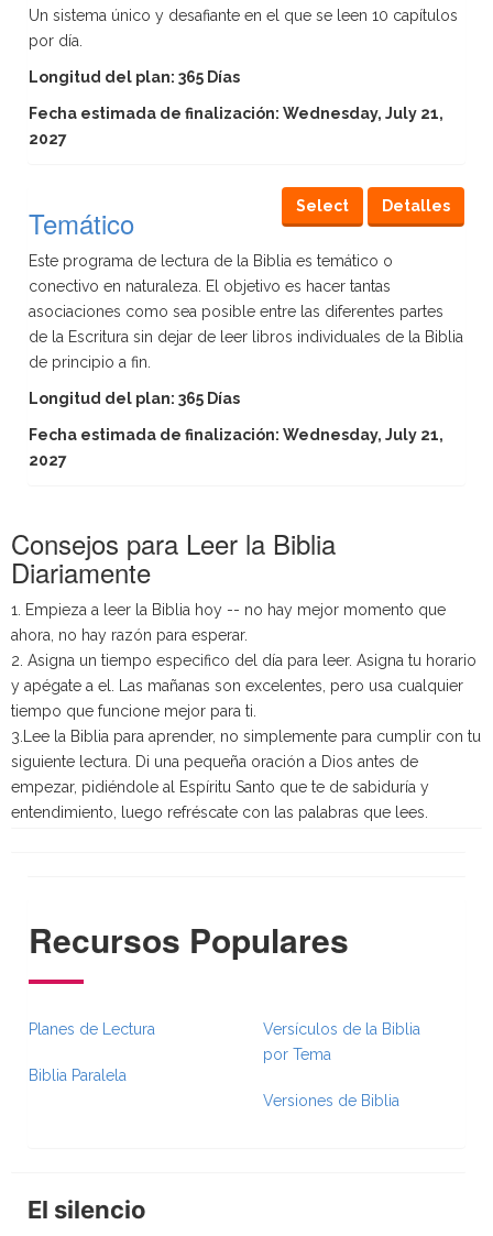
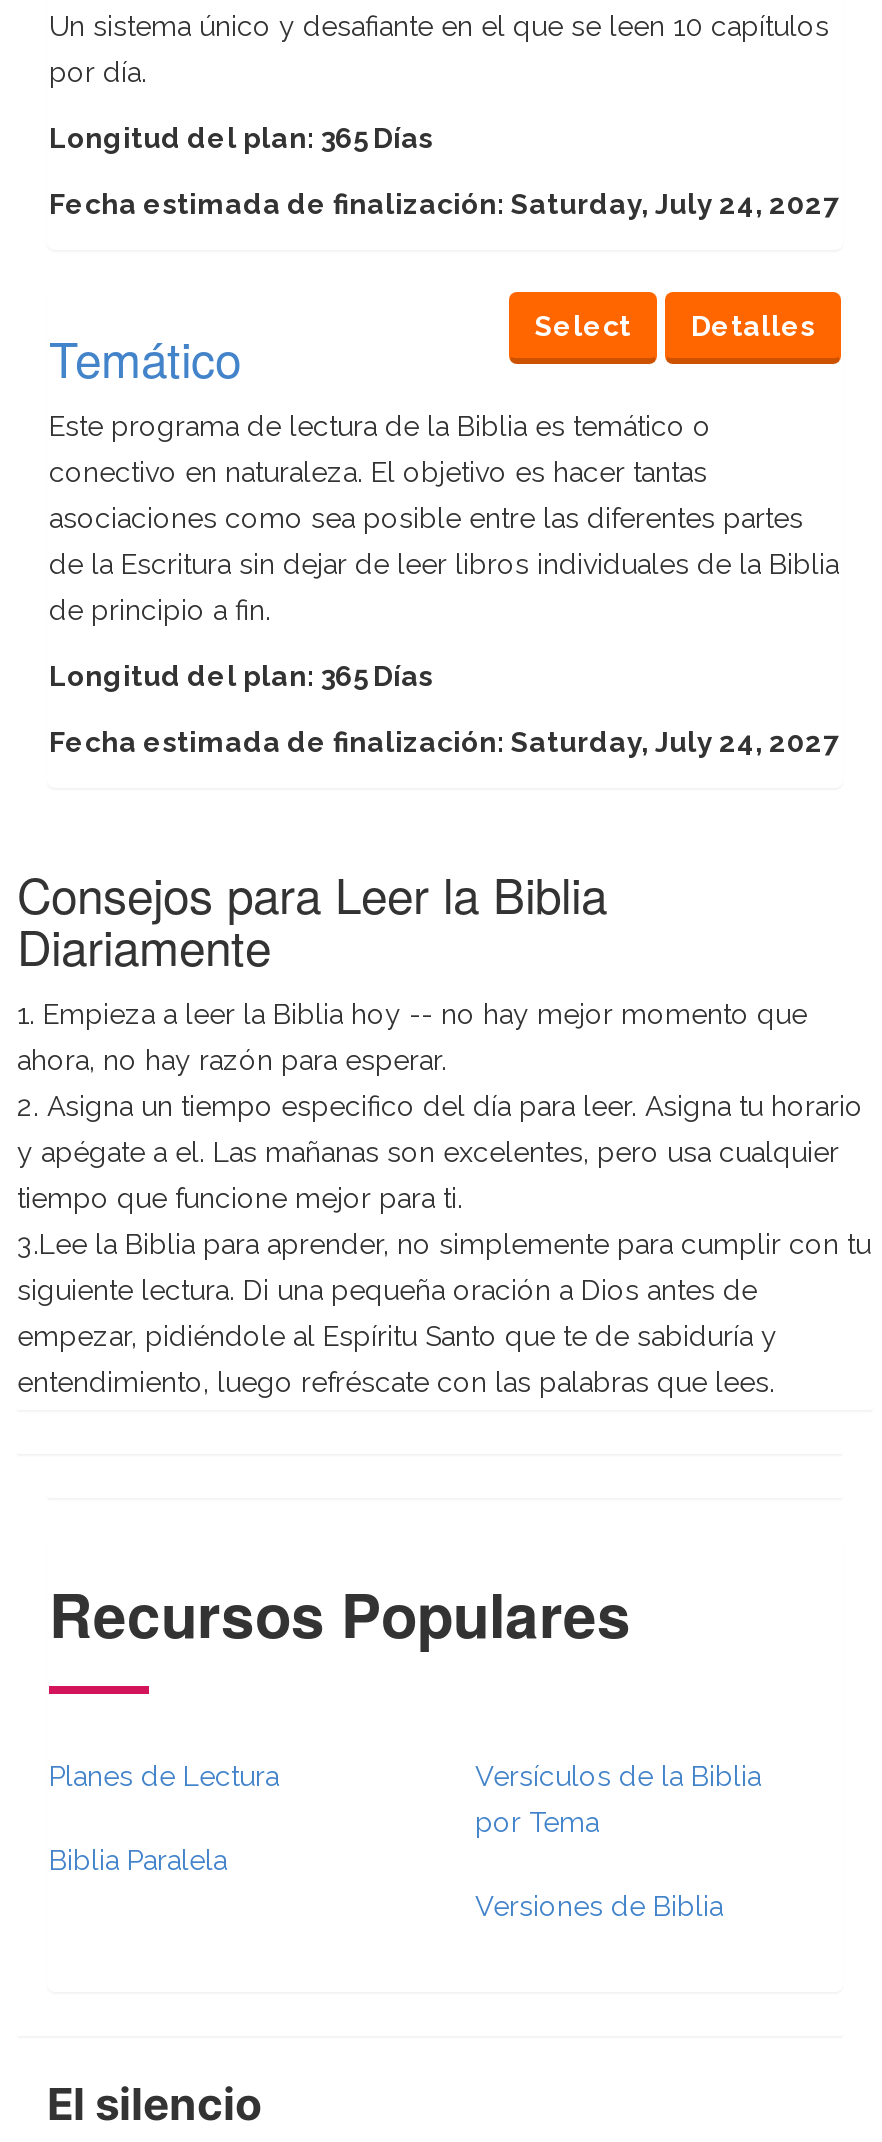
[29,105,443,147] Fecha estimada de finalización: Wednesday, July 21, | 2027 -> [49,188,839,220] Fecha estimada de finalización: Saturday, July 24, 2027
[29,426,443,469] Fecha estimada de finalización: Wednesday, July 21, | 2027 -> [49,726,839,758] Fecha estimada de finalización: Saturday, July 24, 2027

